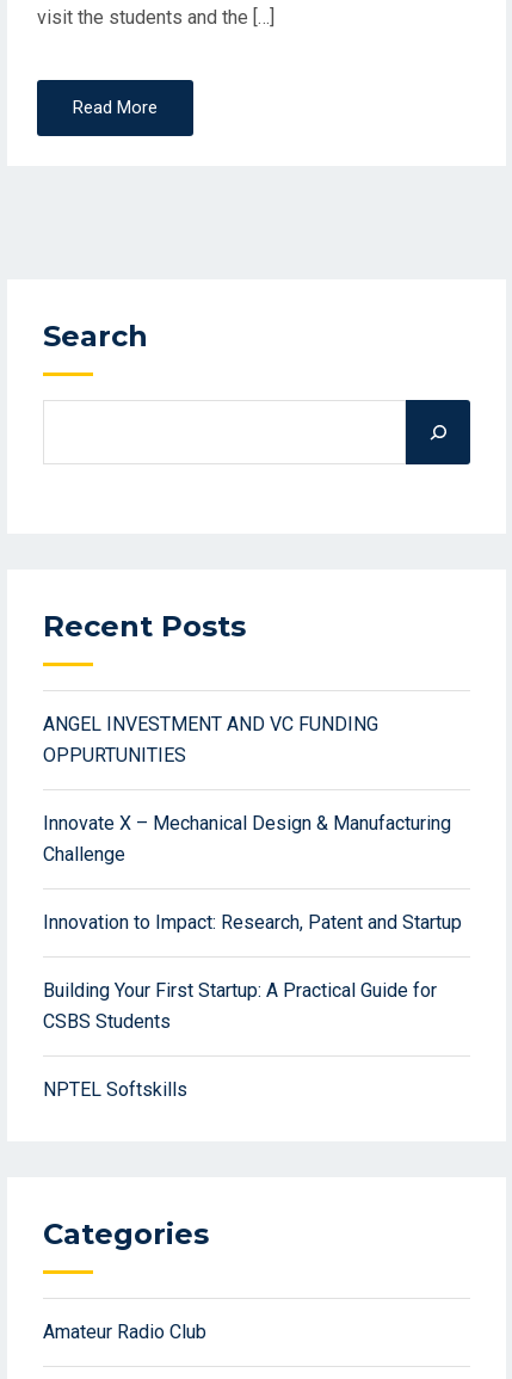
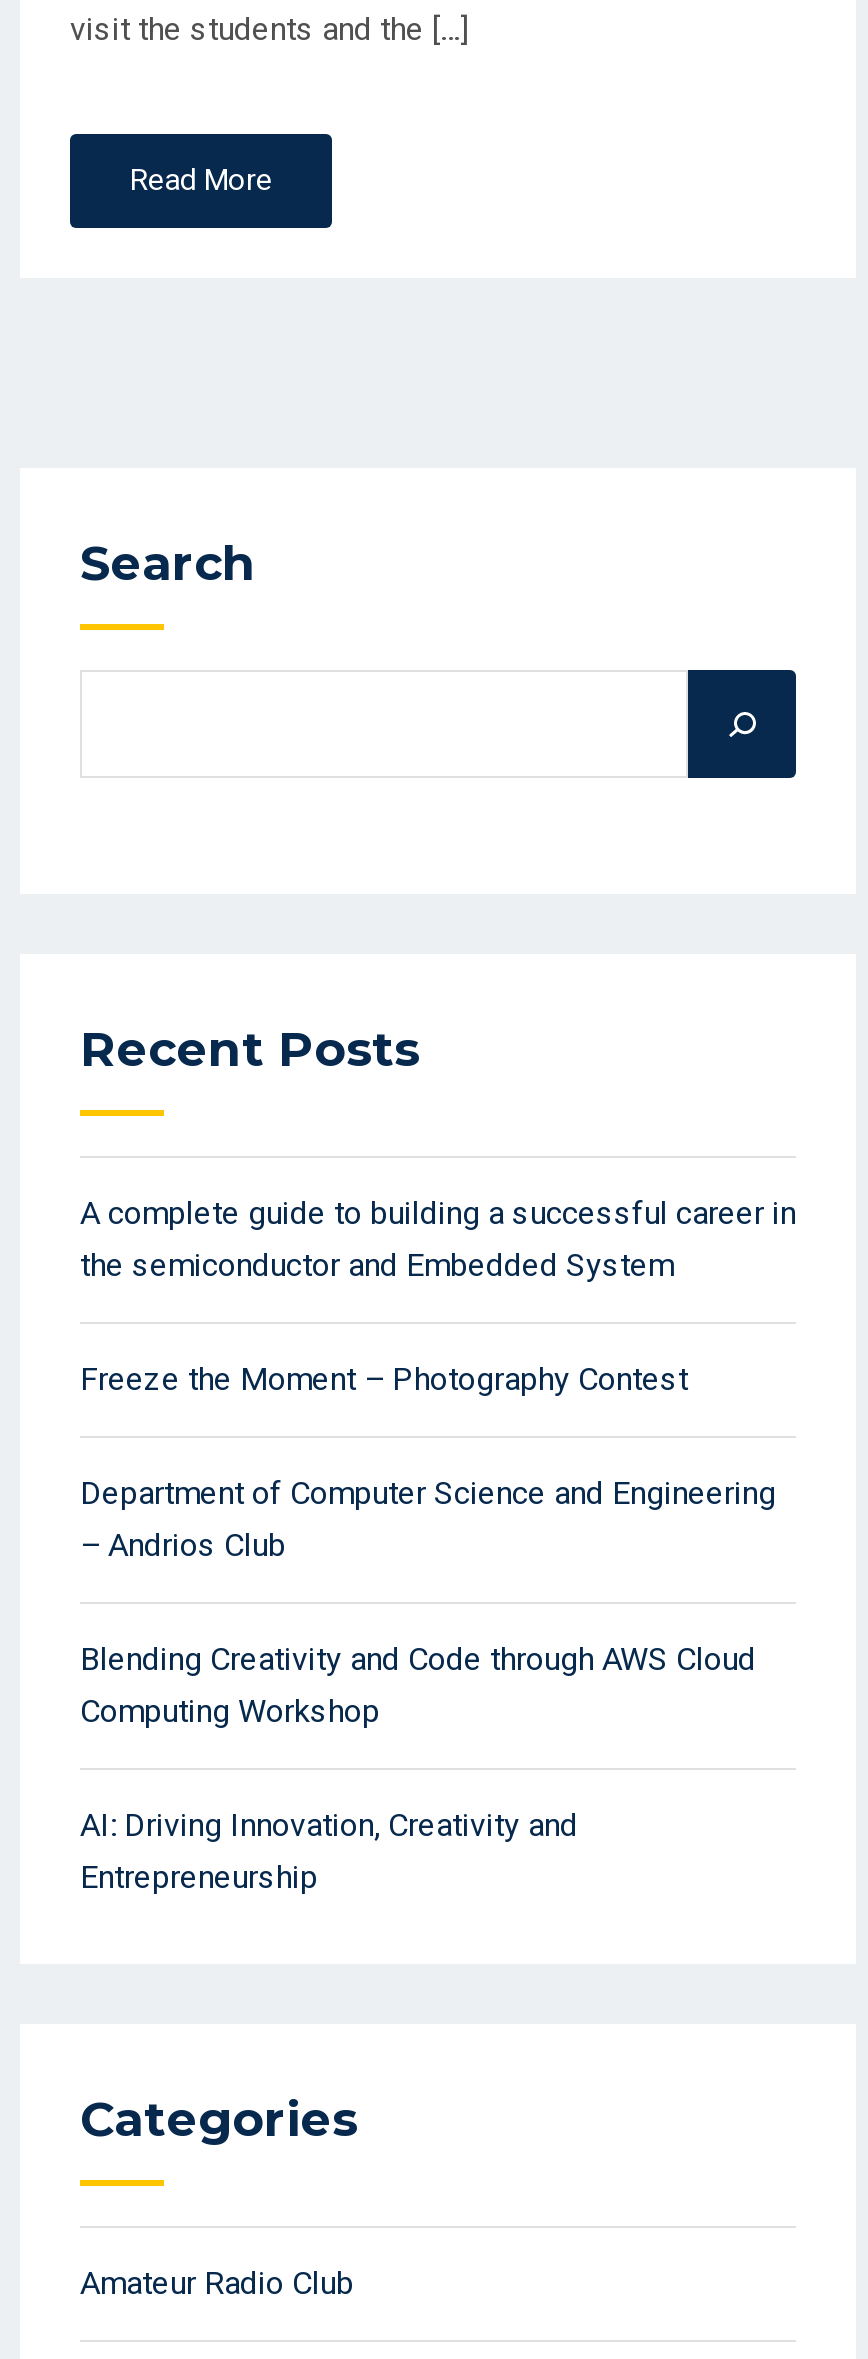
[43,713,378,767] ANGEL INVESTMENT AND VC FUNDING | OPPURTUNITIES -> [80,1194,796,1284] A complete guide to building a successful career in | the semiconductor and Embedded System
[43,812,451,866] Innovate X – Mechanical Design & Manufacturing | Challenge -> [80,1360,688,1398] Freeze the Moment – Photography Contest
[43,911,462,934] Innovation to Impact: Research, Patent and Startup -> [80,1474,776,1564] Department of Computer Science and Engineering | – Andrios Club
[43,979,437,1033] Building Your First Startup: A Practical Guide for | CSBS Students -> [80,1640,756,1730] Blending Creativity and Code through AWS Cloud | Computing Workshop
[43,1078,187,1101] NPTEL Softskills -> [80,1806,578,1896] AI: Driving Innovation, Creativity and | Entrepreneurship

